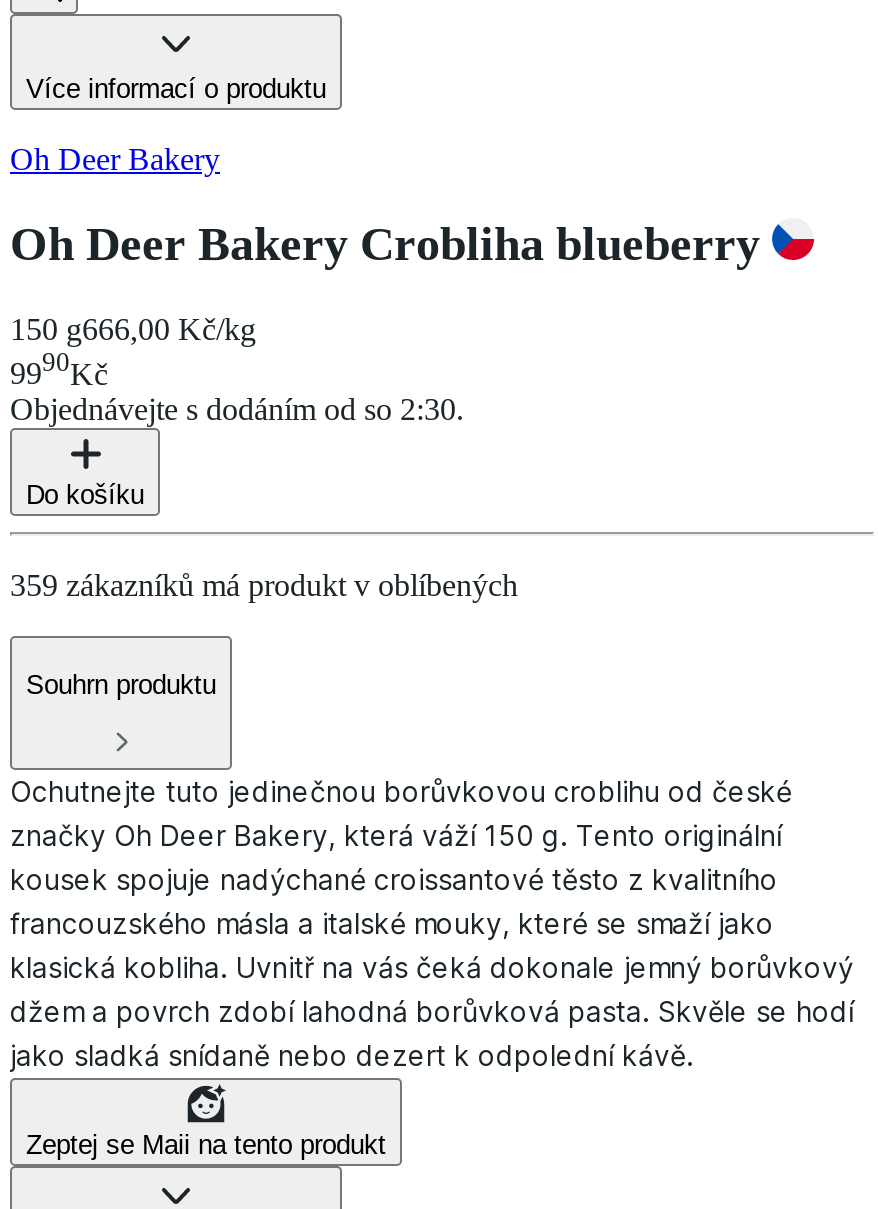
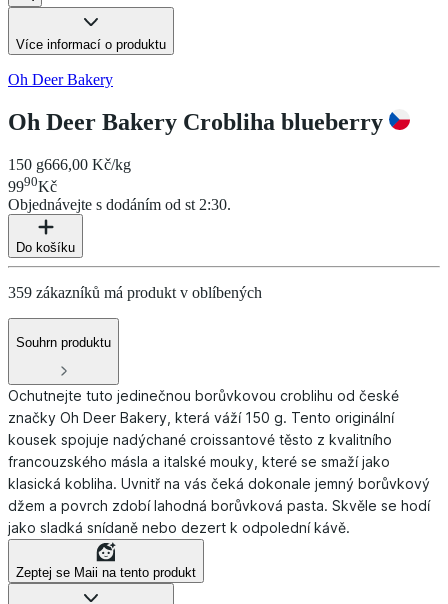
[10,393,464,427] Objednávejte s dodáním od so 2:30. -> [8,196,231,213] Objednávejte s dodáním od st 2:30.

